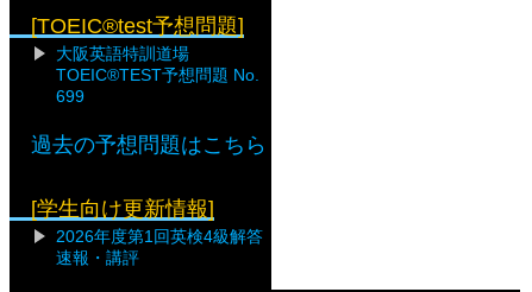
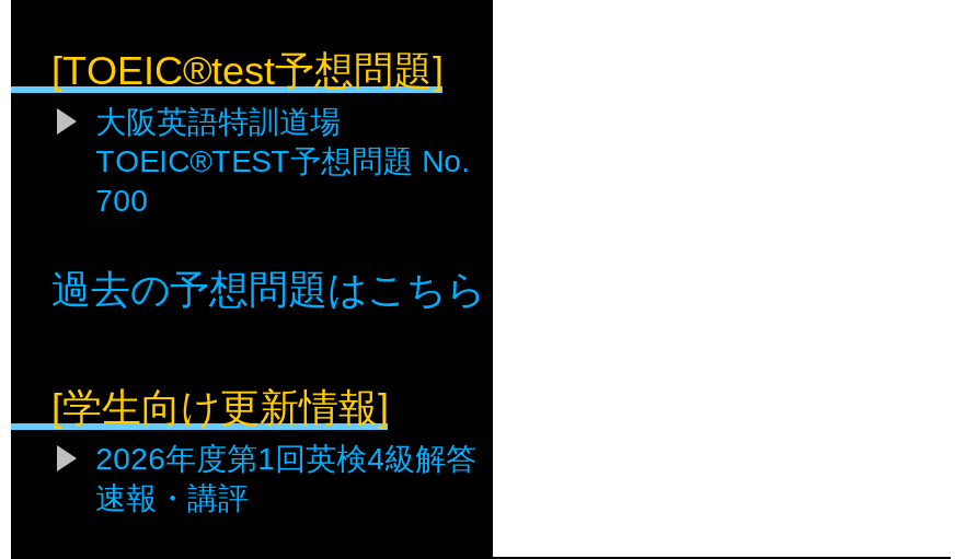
[56,87,84,106] 699 -> [96,183,148,218] 700

